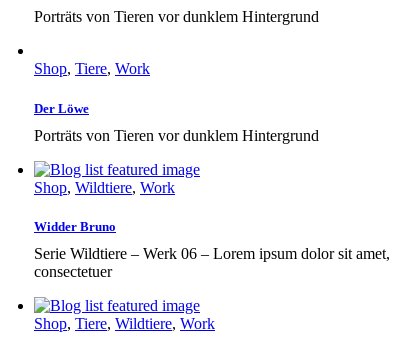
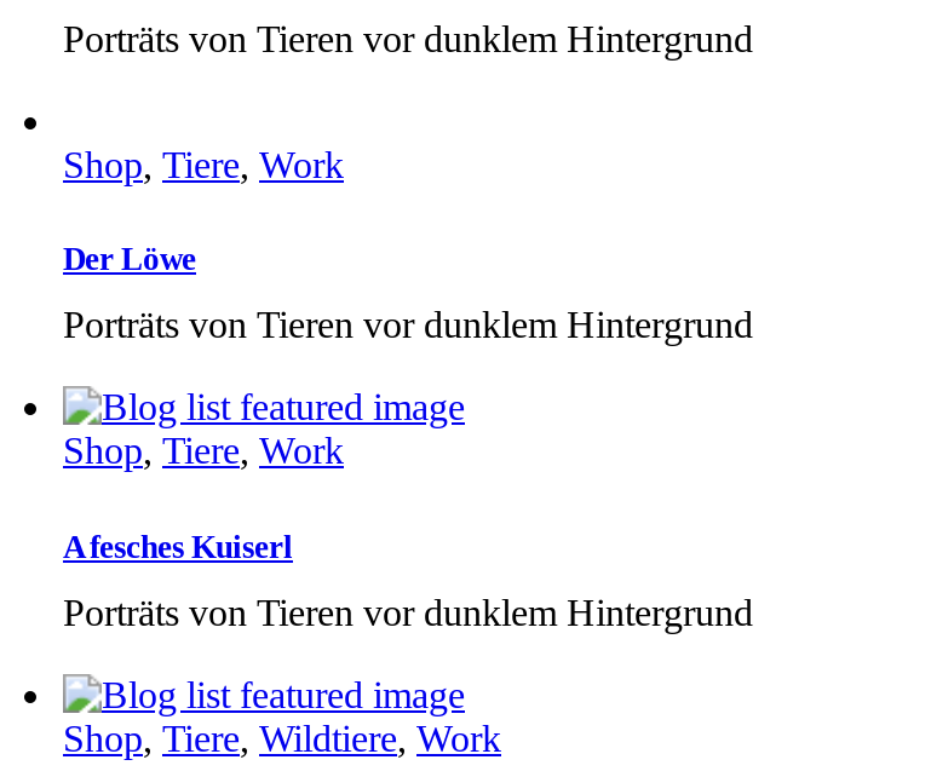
[34,179,175,196] Shop, Wildtiere, Work -> [63,430,344,472] Shop, Tiere, Work
[34,219,116,234] Widder Bruno -> [63,527,293,564] A fesches Kuiserl
[34,245,390,280] Serie Wildtiere – Werk 06 – Lorem ipsum dolor sit amet, | consectetuer -> [63,591,753,632] Porträts von Tieren vor dunklem Hintergrund

